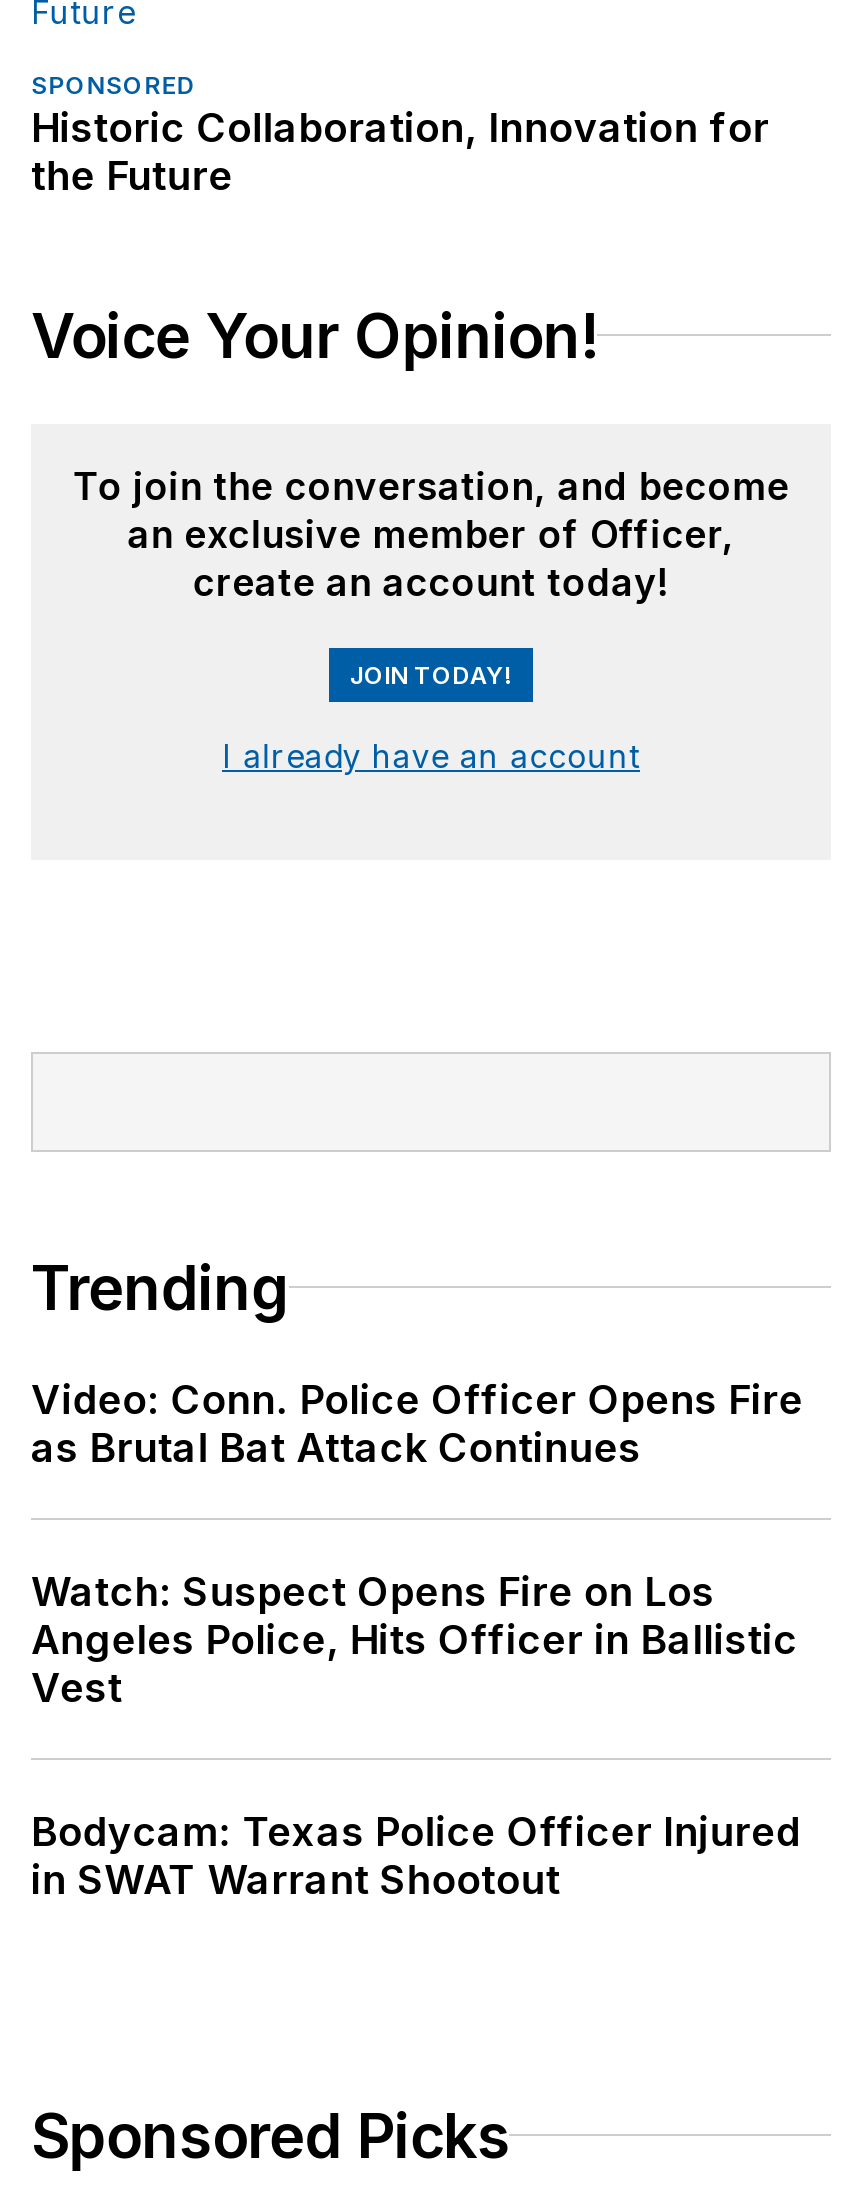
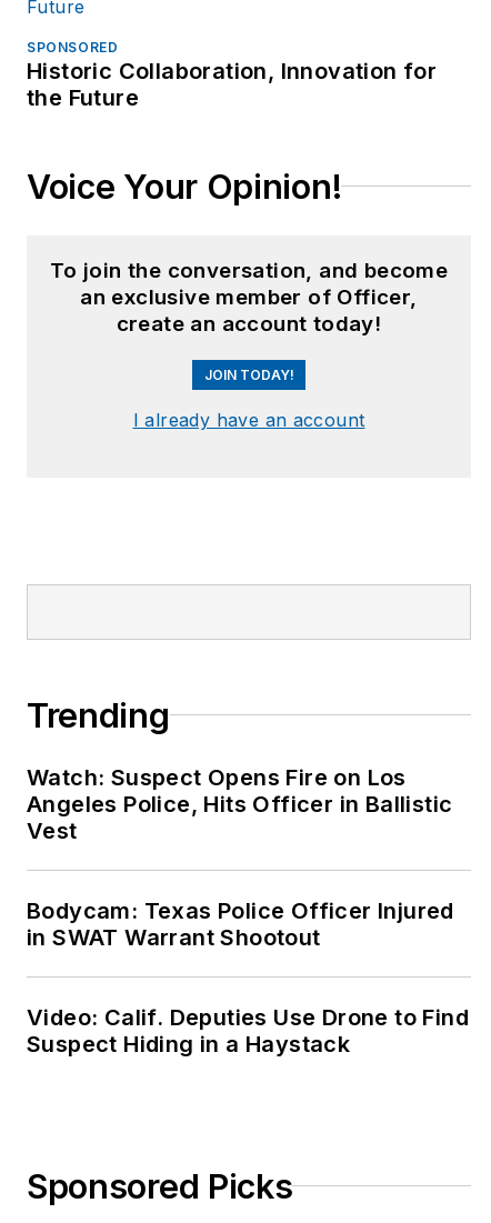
[31,1375,803,1471] Video: Conn. Police Officer Opens Fire | as Brutal Bat Attack Continues -> none
moved [31,1567,801,1903] -> [27,764,454,950]: Watch: Suspect Opens Fire on Los | Angeles Police, Hits Officer in Ballistic | Vest | Bodycam: Texas Police Officer Injured | in SWAT Warrant Shootout
none -> [27,1004,469,1057] Video: Calif. Deputies Use Drone to Find | Suspect Hiding in a Haystack

